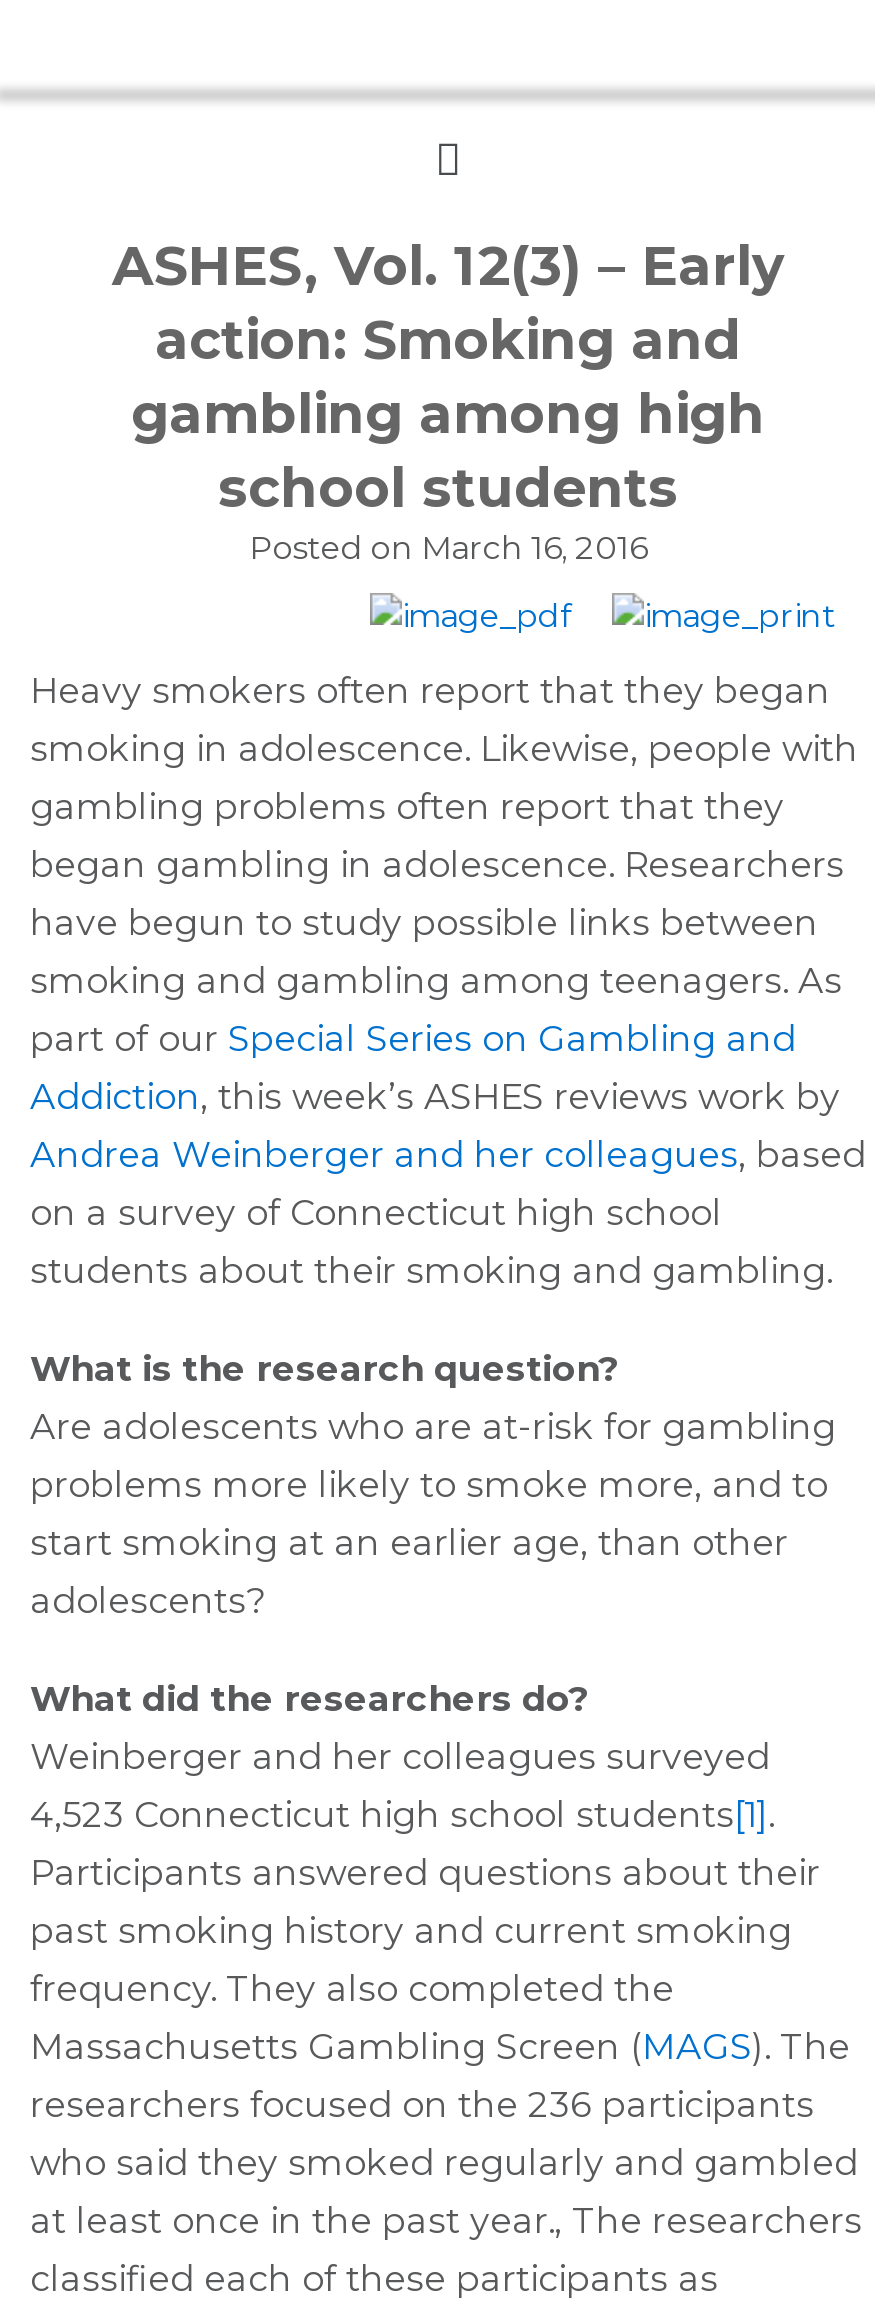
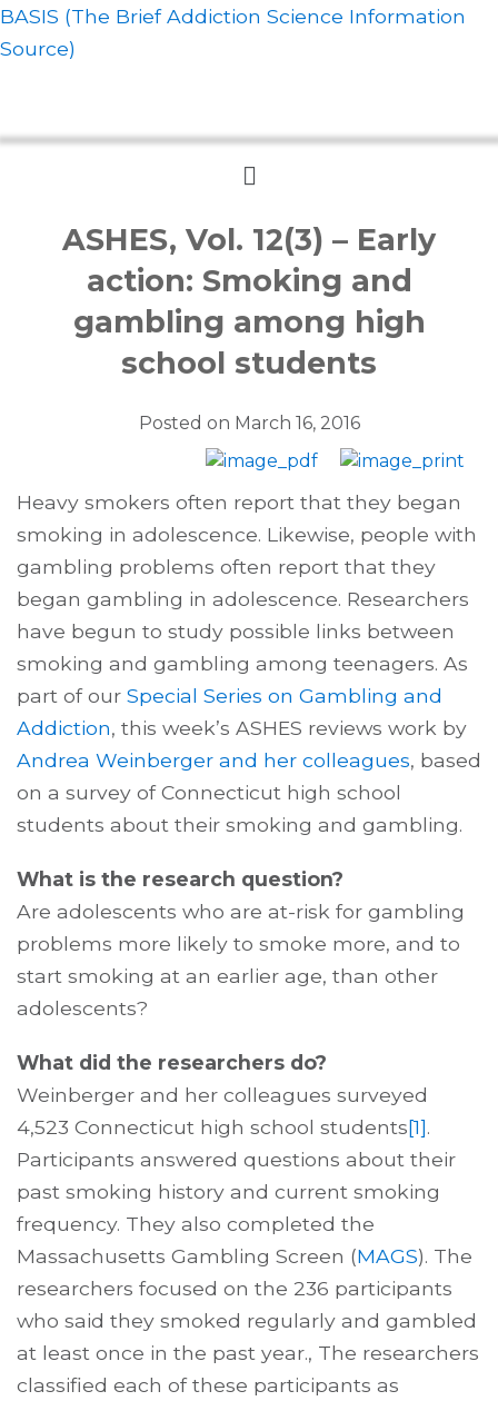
none -> [0,4,466,60] BASIS (The Brief Addiction Science Information | Source)

